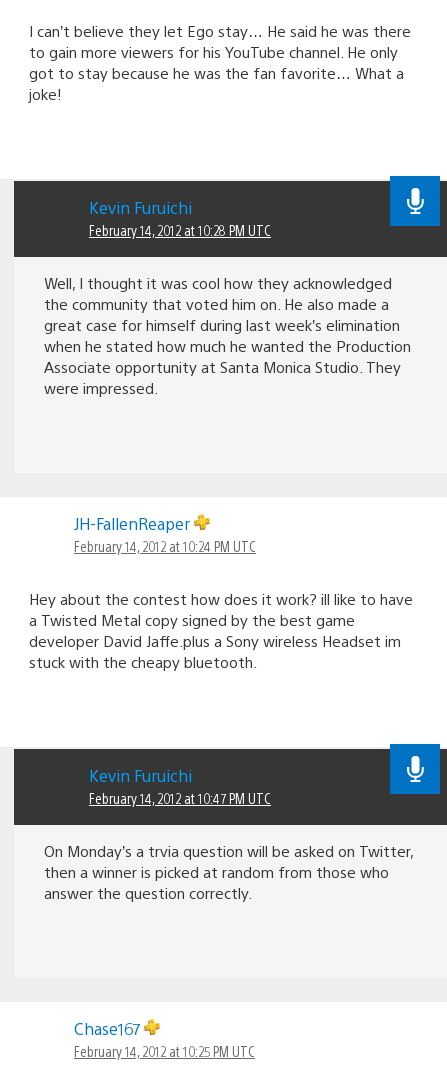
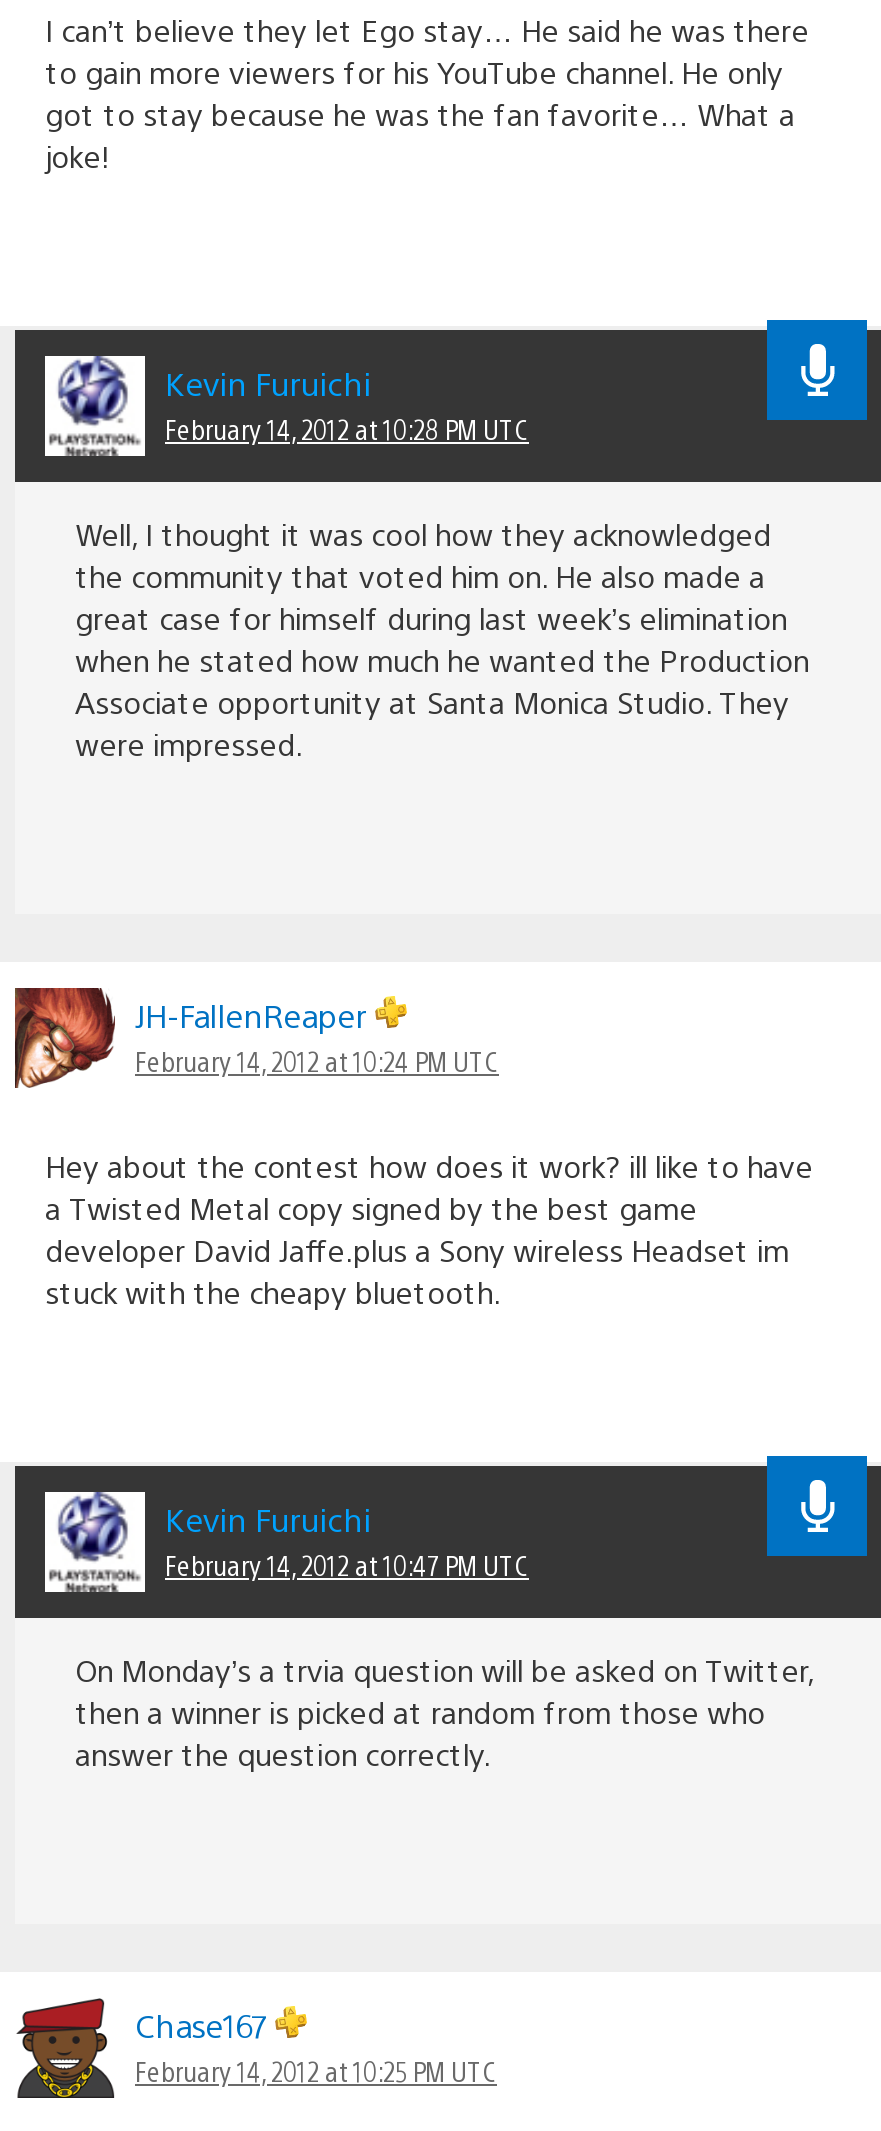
none -> [43,354,147,458] [image]
none -> [13,986,117,1090] [image]
none -> [43,1490,147,1594] [image]
none -> [15,1996,117,2100] [image]

